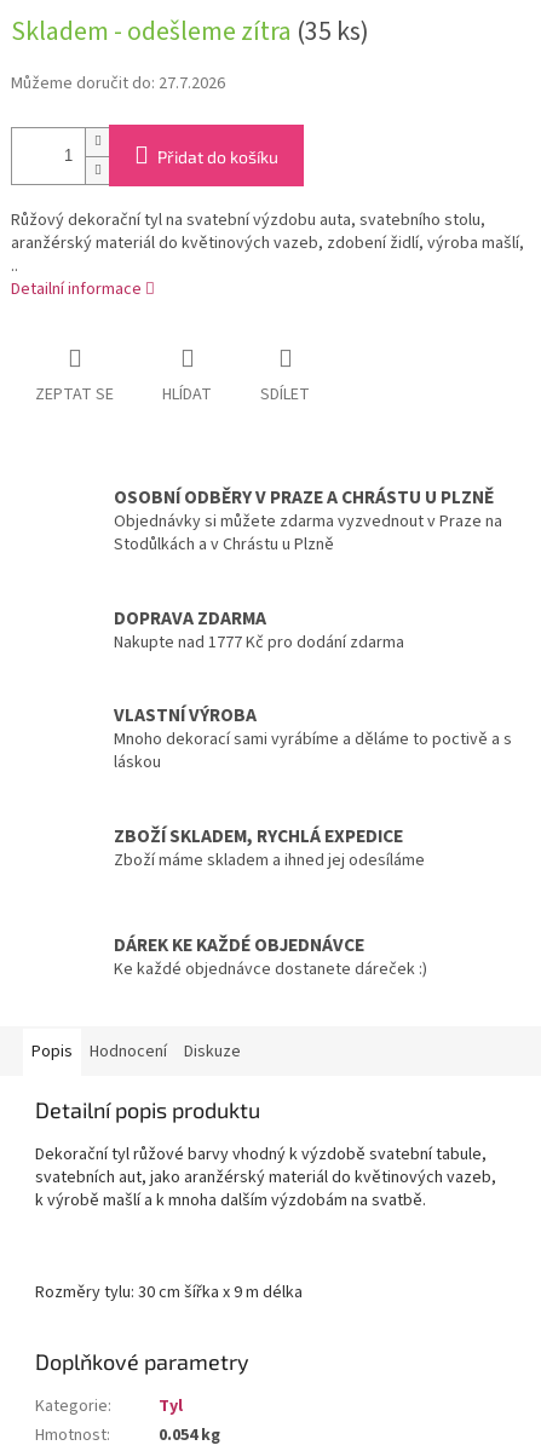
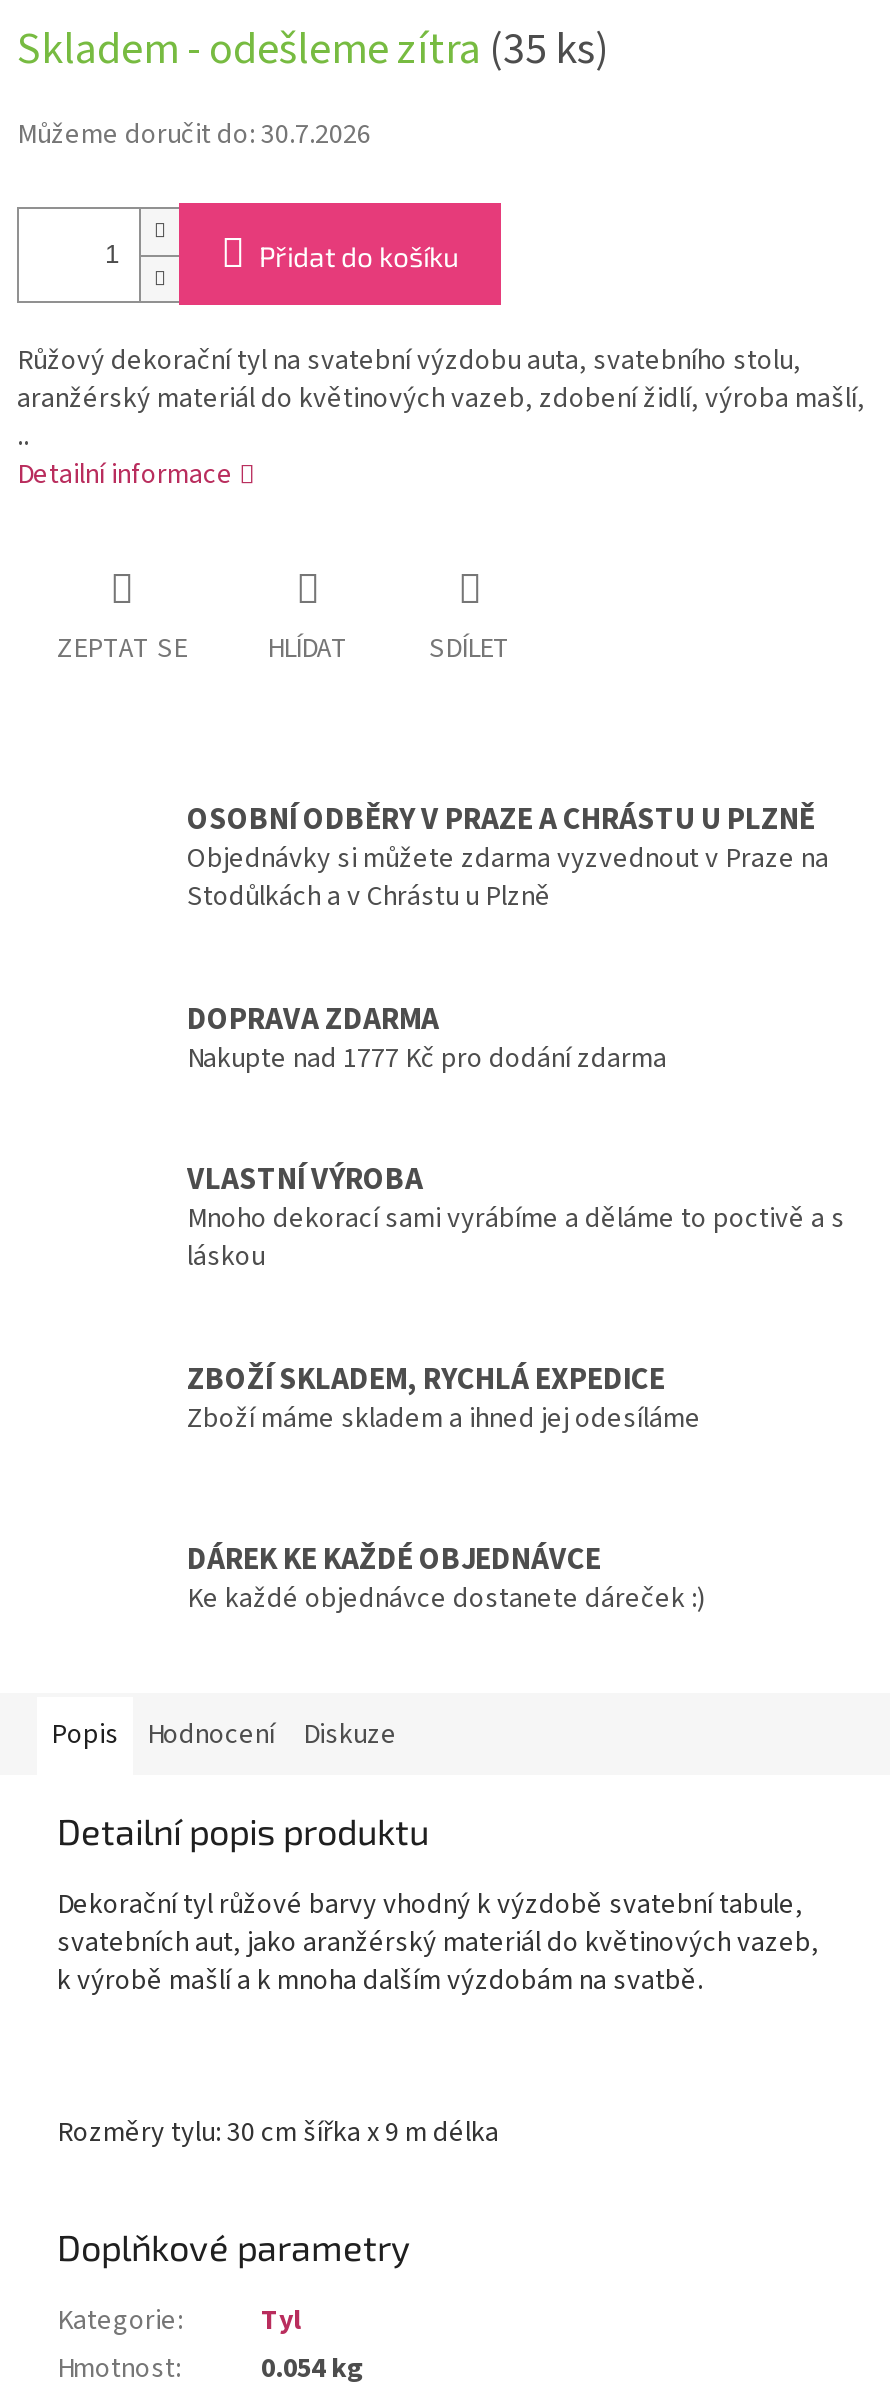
[11,72,225,96] Můžeme doručit do: 27.7.2026 -> [17,116,371,156] Můžeme doručit do: 30.7.2026

